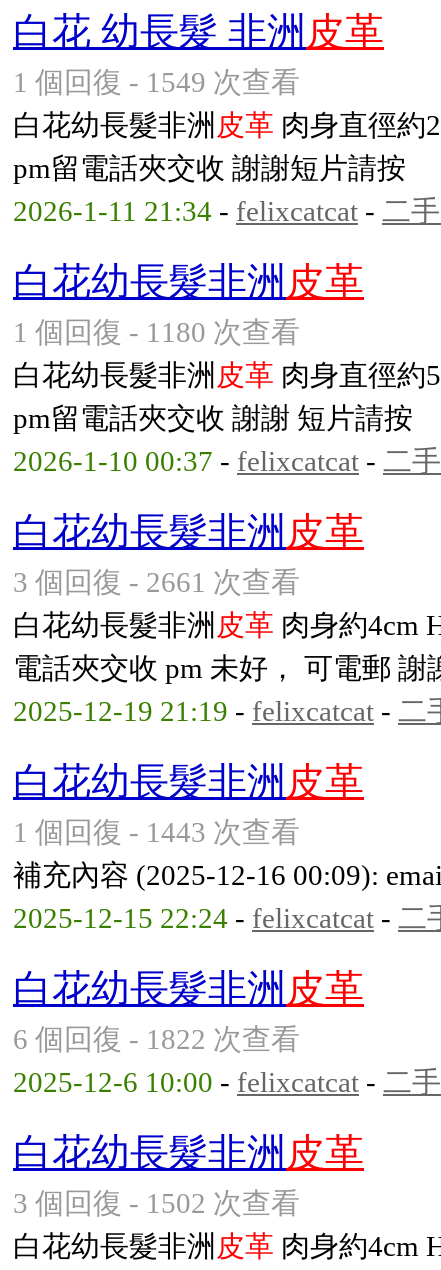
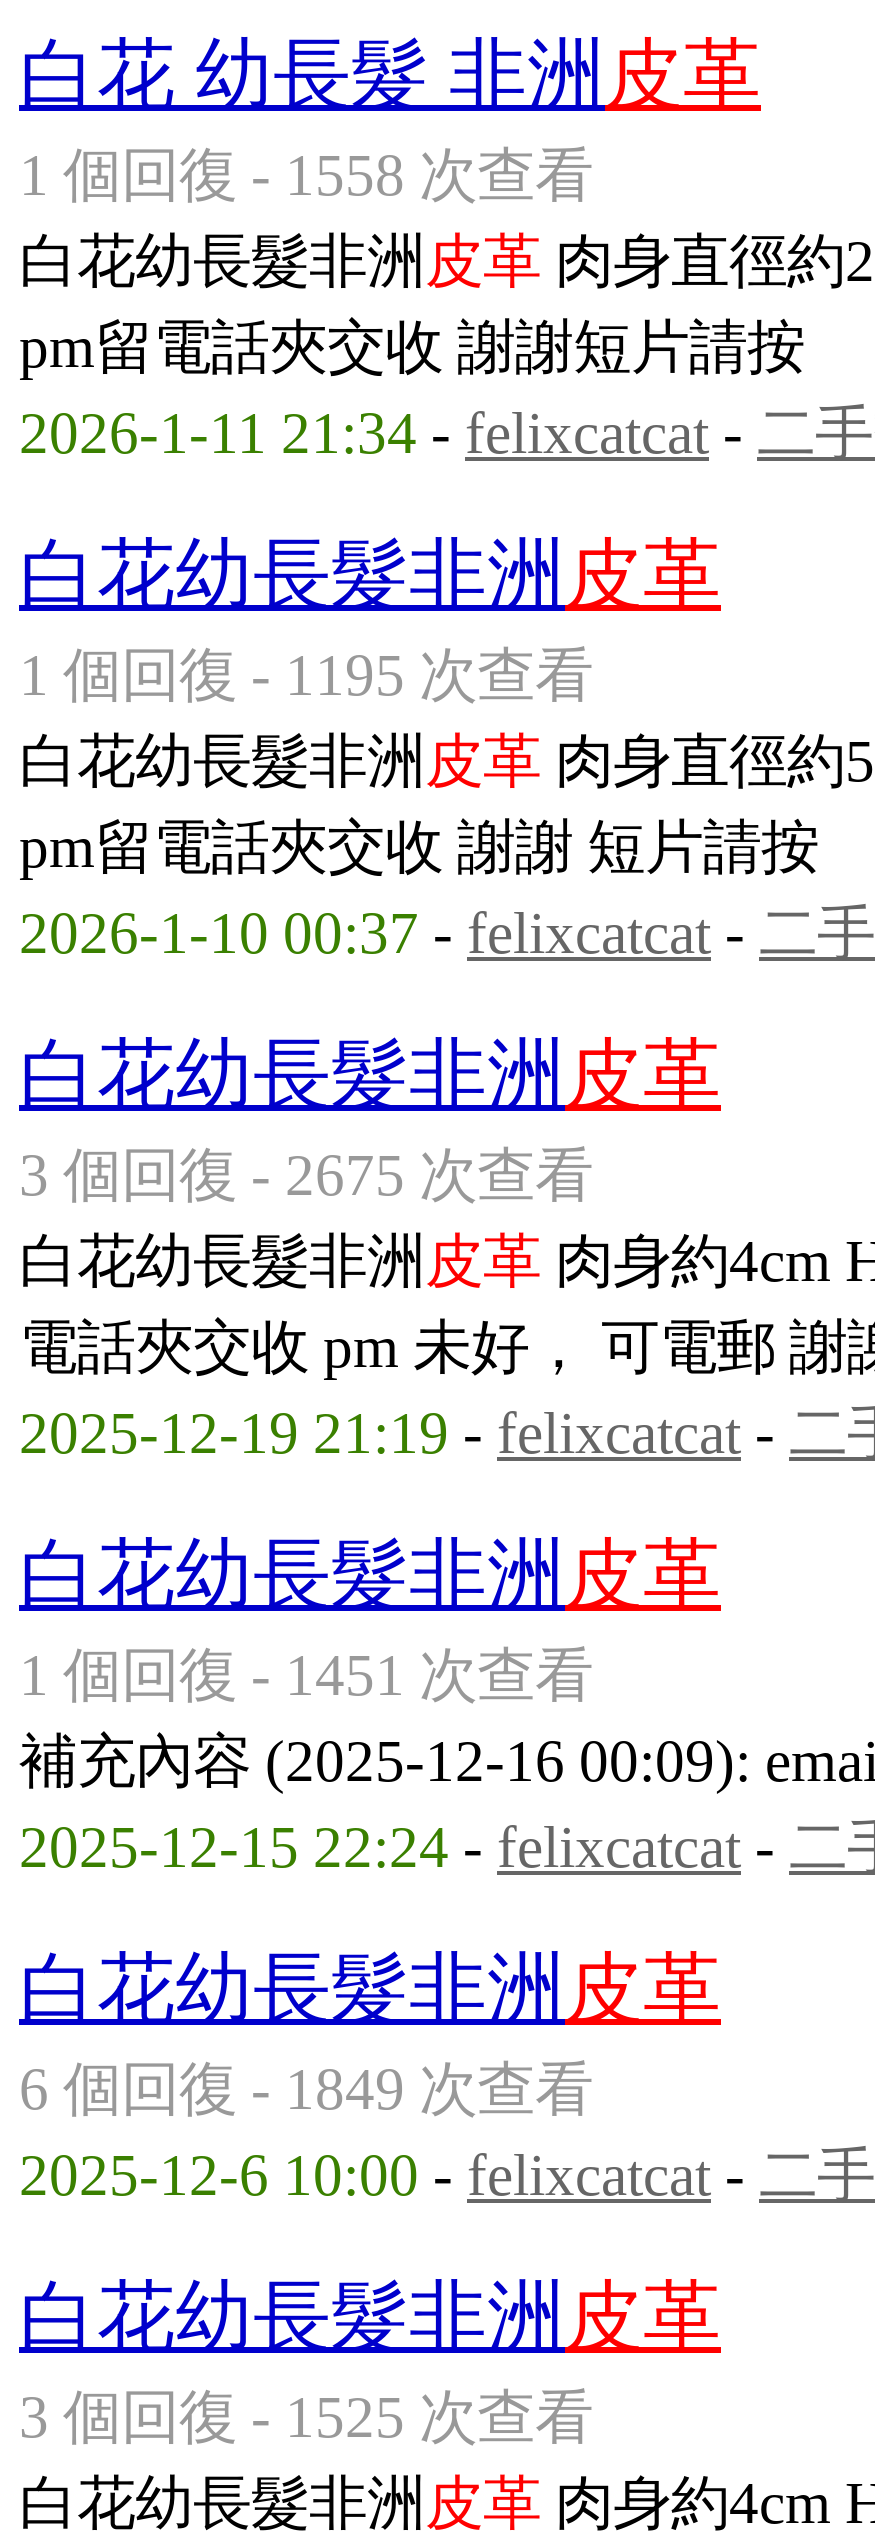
[13,66,300,98] 1 個回復 - 1549 次查看 -> [19,143,593,207] 1 個回復 - 1558 次查看
[13,316,300,348] 1 個回復 - 1180 次查看 -> [19,643,593,707] 1 個回復 - 1195 次查看
[13,566,300,598] 3 個回復 - 2661 次查看 -> [19,1143,593,1207] 3 個回復 - 2675 次查看
[13,816,300,848] 1 個回復 - 1443 次查看 -> [19,1643,593,1707] 1 個回復 - 1451 次查看
[13,1023,300,1055] 6 個回復 - 1822 次查看 -> [19,2057,593,2121] 6 個回復 - 1849 次查看
[13,1187,300,1219] 3 個回復 - 1502 次查看 -> [19,2385,593,2449] 3 個回復 - 1525 次查看

